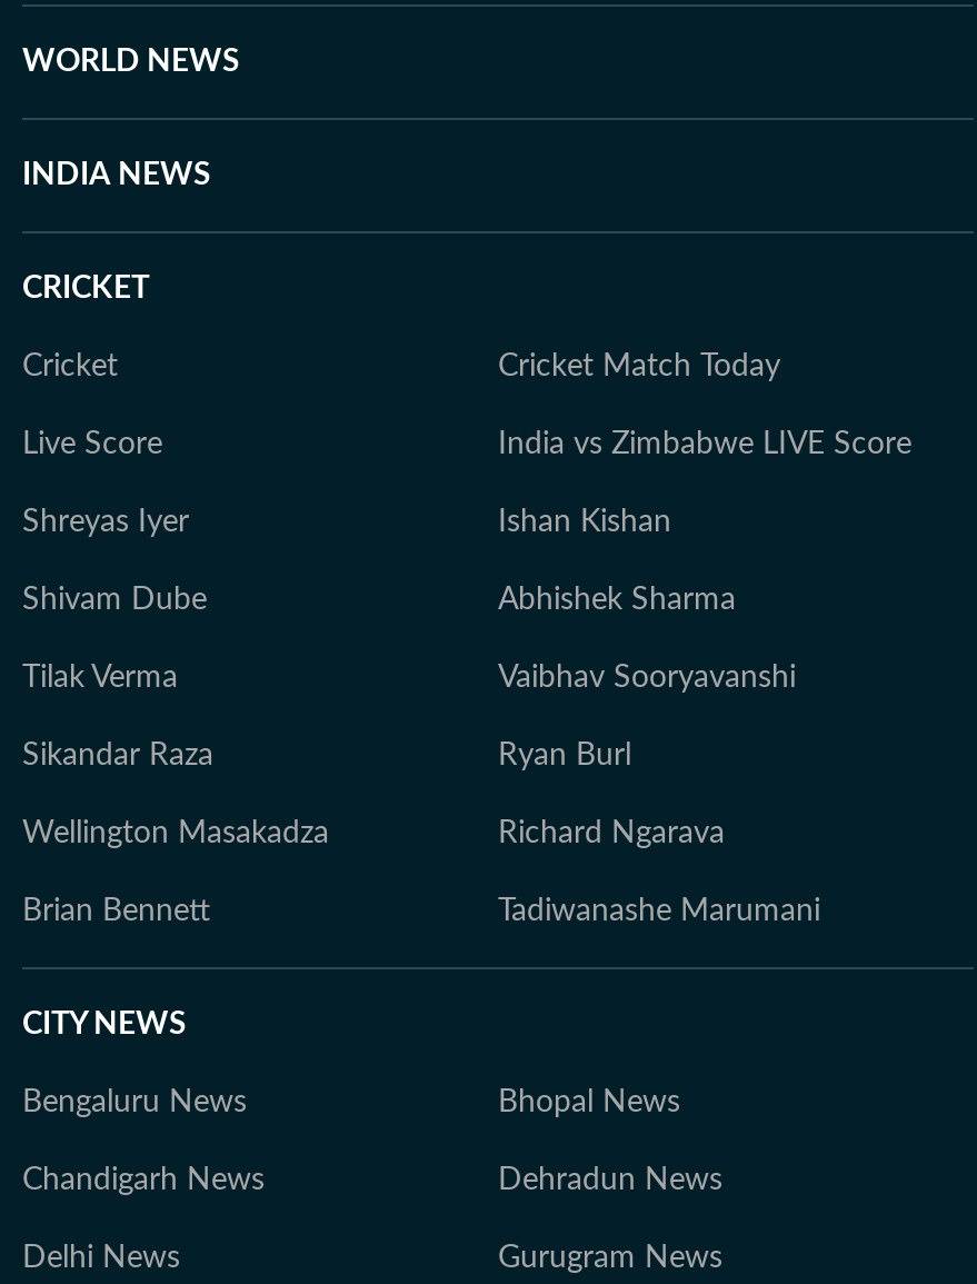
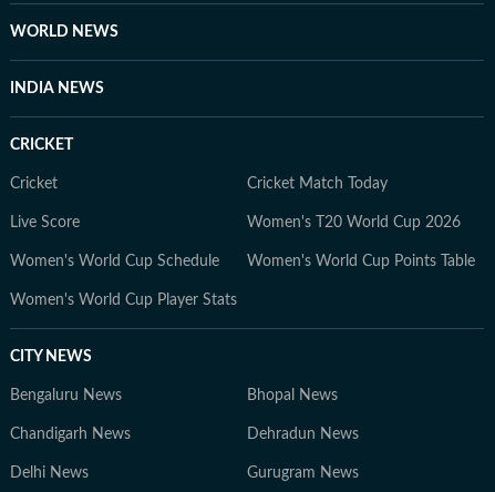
[22,428,911,926] India vs Zimbabwe LIVE Score | Shreyas Iyer | Ishan Kishan | Shivam Dube | Abhishek Sharma | Tilak Verma | Vaibhav Sooryavanshi | Sikandar Raza | Ryan Burl | Wellington Masakadza | Richard Ngarava | Brian Bennett | Tadiwanashe Marumani -> [10,215,475,308] Women's T20 World Cup 2026 | Women's World Cup Schedule | Women's World Cup Points Table | Women's World Cup Player Stats

